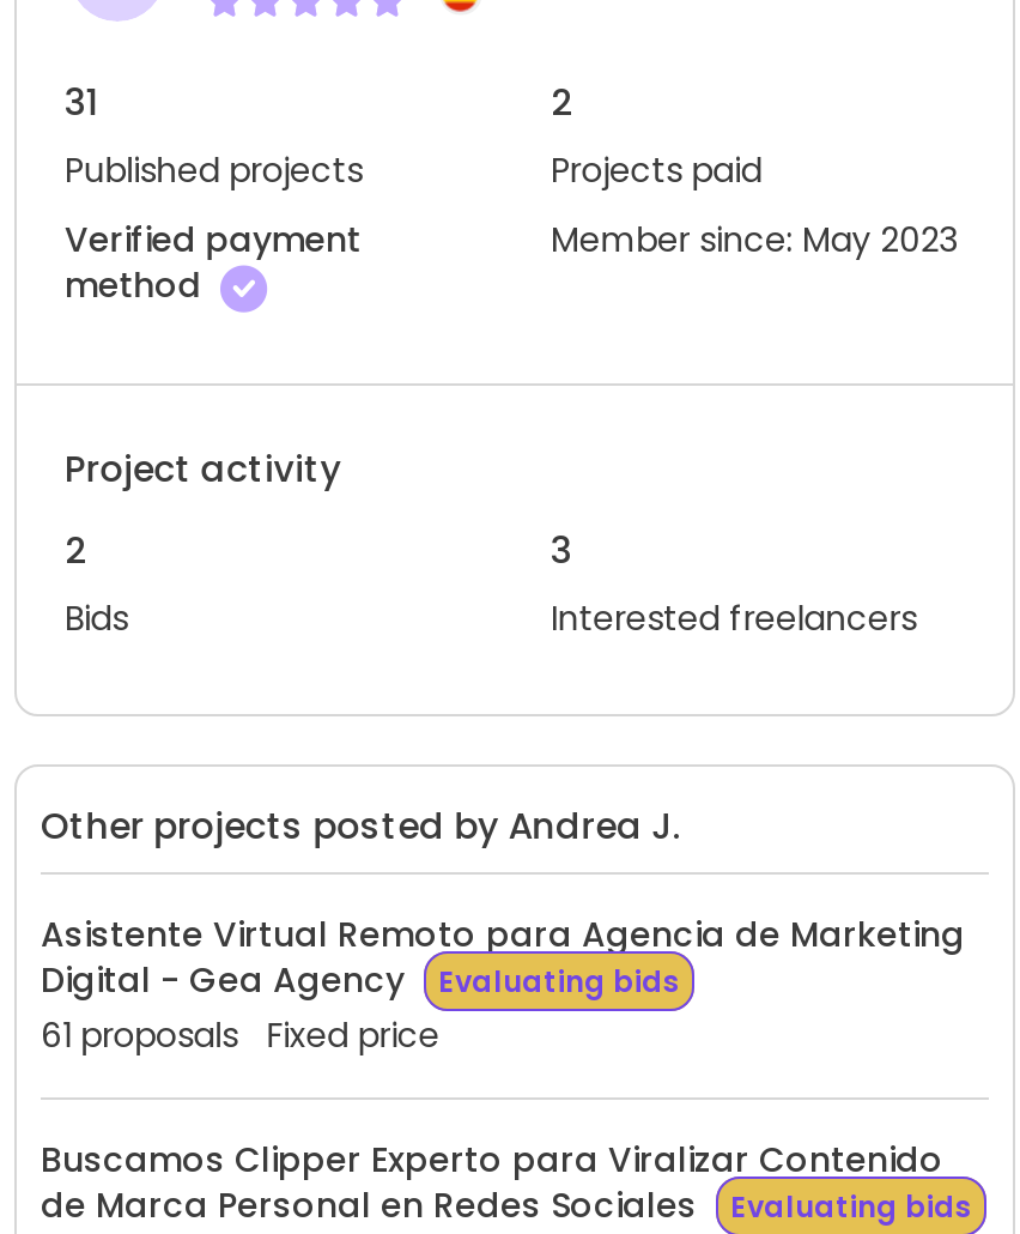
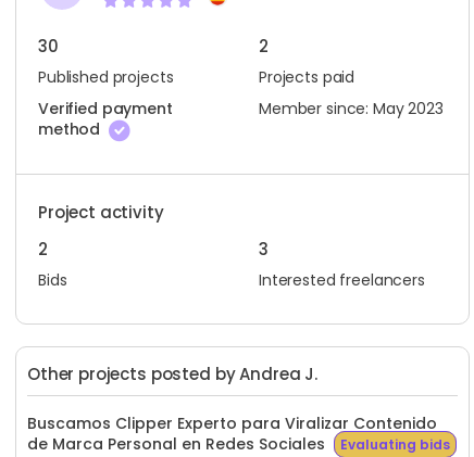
[65,78,97,128] 31 -> [38,35,58,58] 30
[41,911,965,1059] Asistente Virtual Remoto para Agencia de Marketing | Digital - Gea Agency | Evaluating bids | 61 proposals Fixed price -> none

